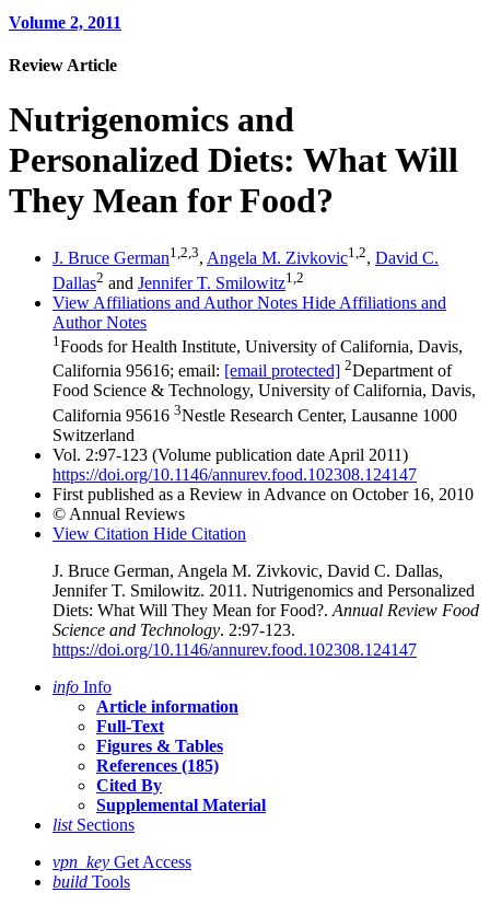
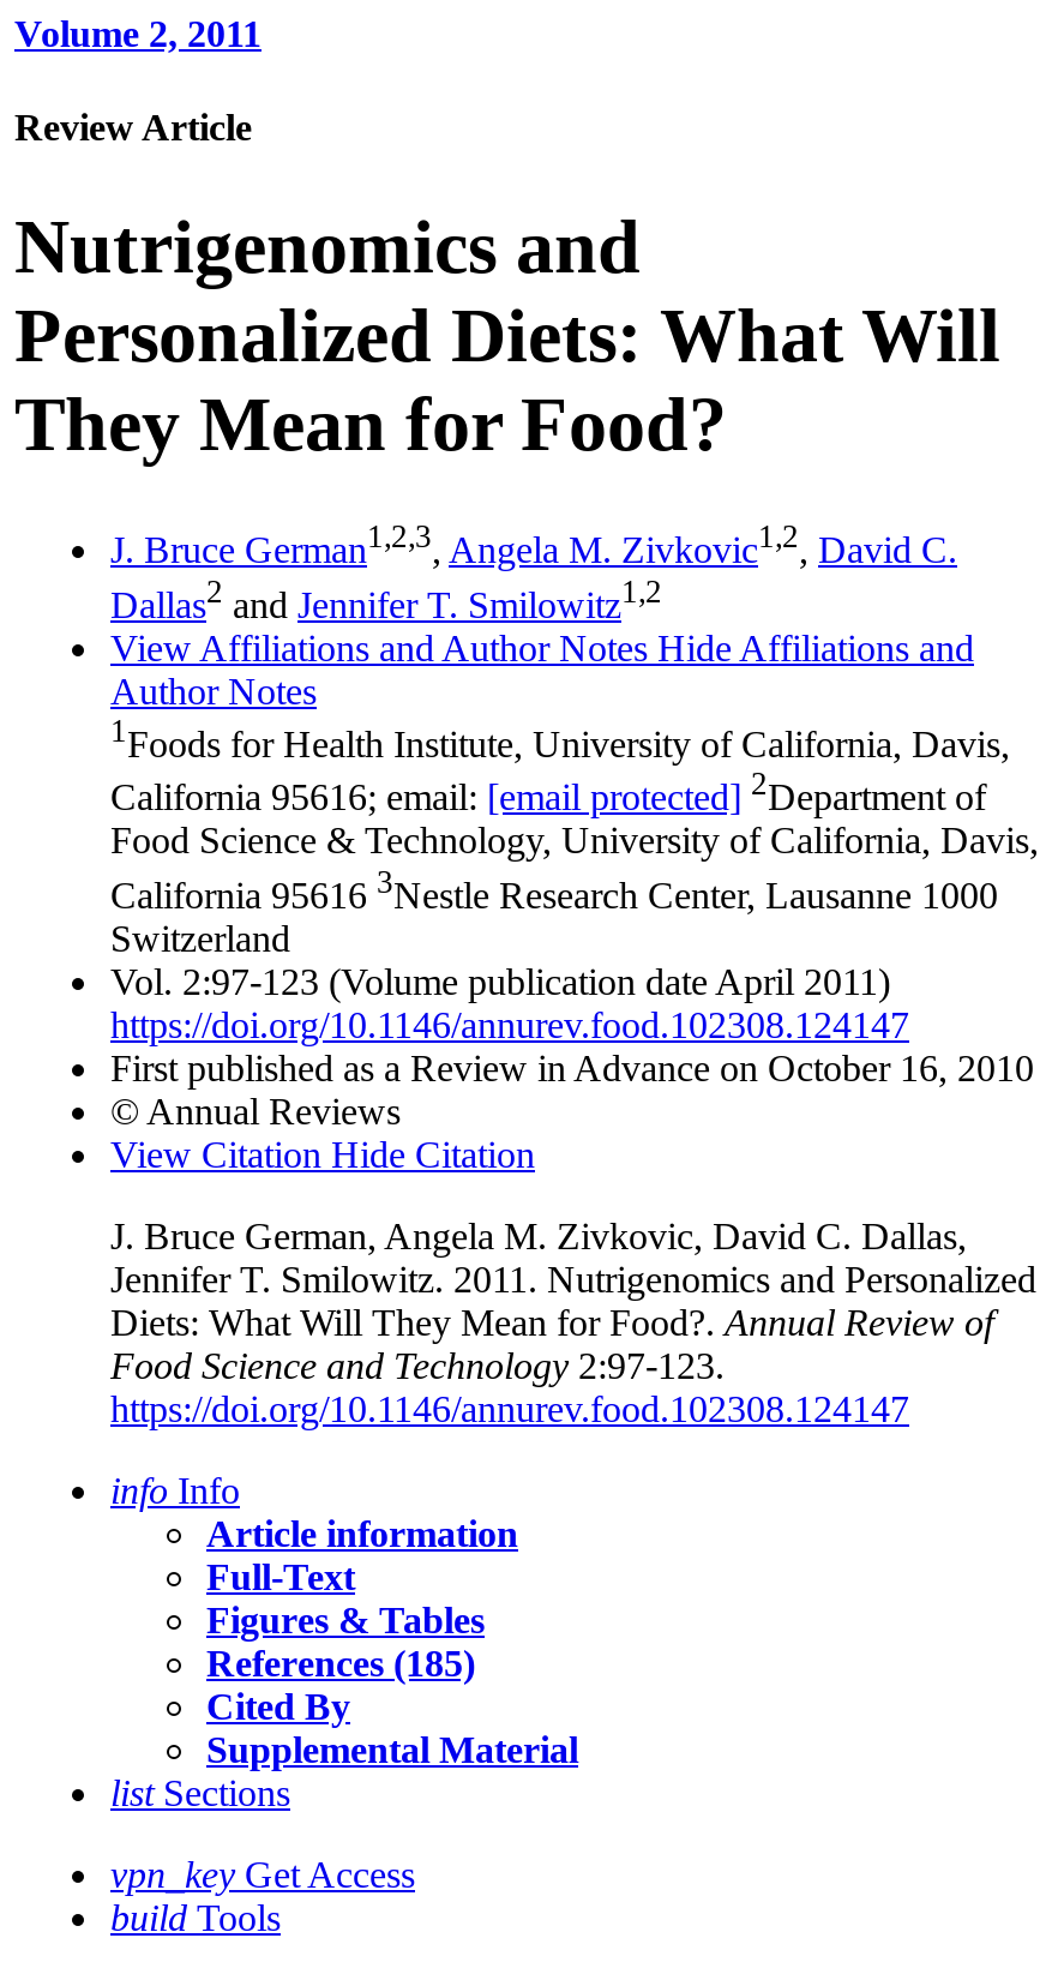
[52,601,479,639] Diets: What Will They Mean for Food?. Annual Review Food | Science and Technology. 2:97-123. -> [110,1302,993,1386] Diets: What Will They Mean for Food?. Annual Review of | Food Science and Technology 2:97-123.

